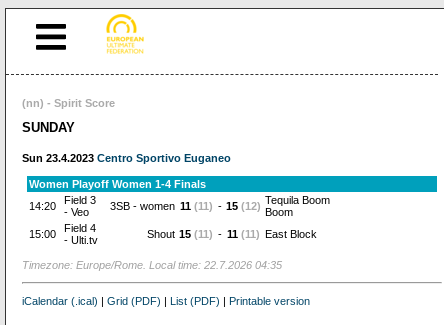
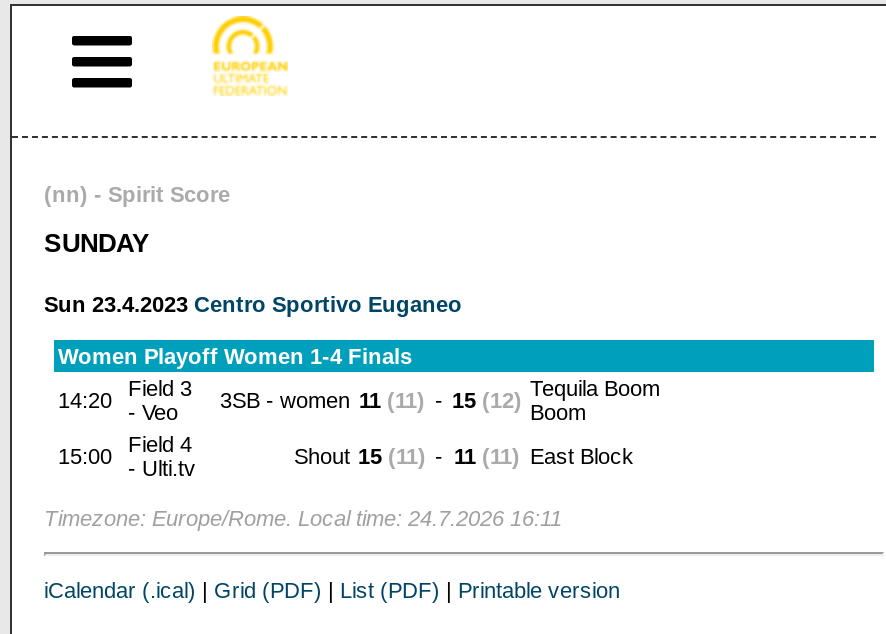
[22,259,282,271] Timezone: Europe/Rome. Local time: 22.7.2026 04:35 -> [44,506,562,530] Timezone: Europe/Rome. Local time: 24.7.2026 16:11

